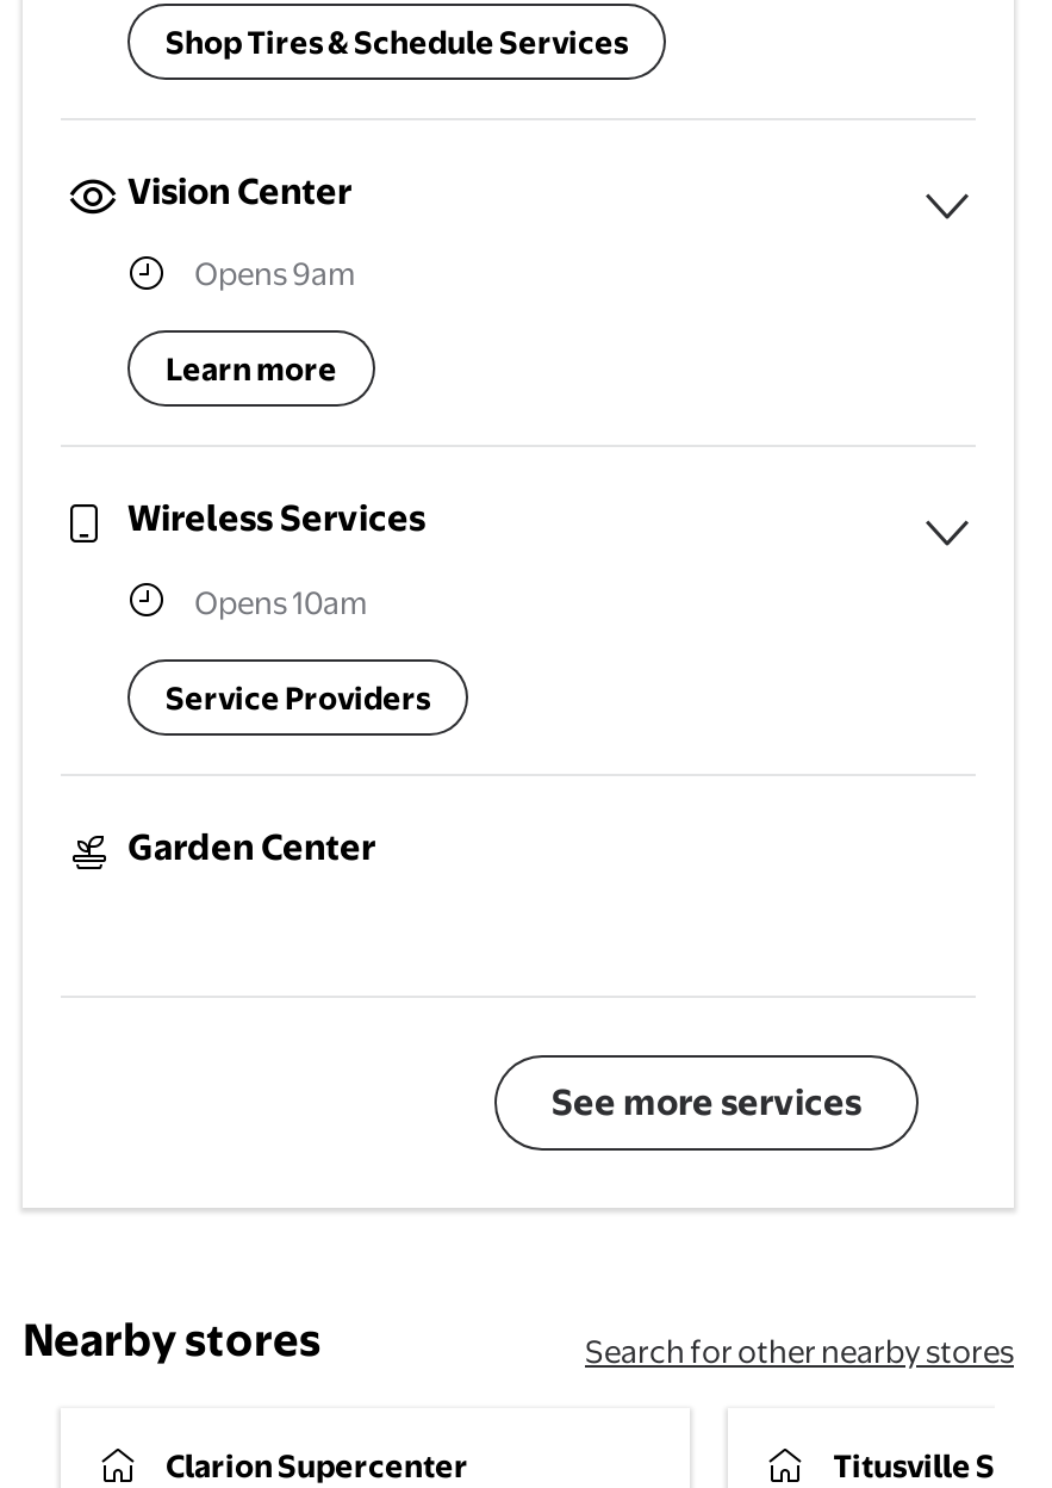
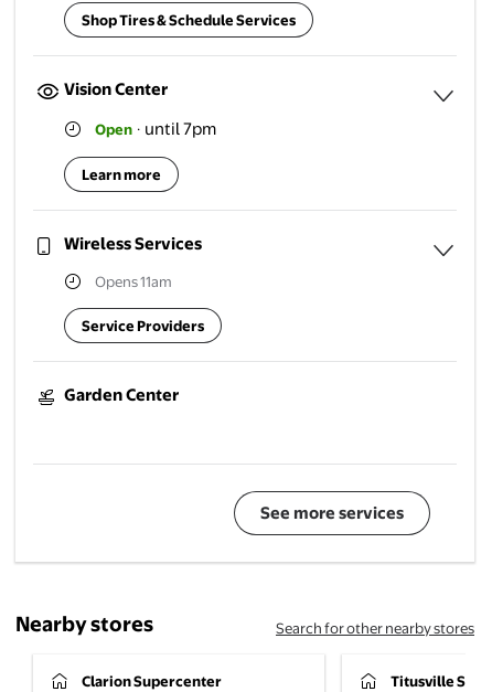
[194,254,356,292] Opens 9am -> [95,118,216,139] Open · until 7pm
[194,581,368,620] Opens 10am -> [95,273,172,290] Opens 11am

